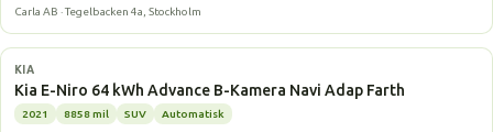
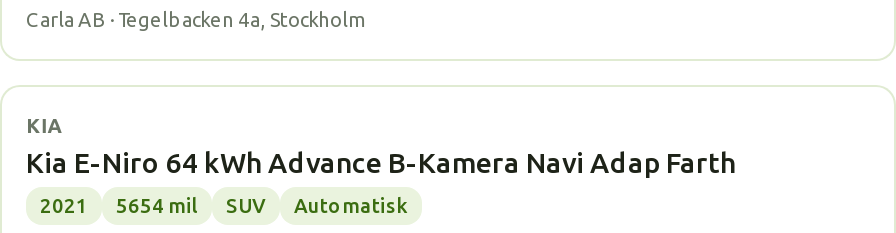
[22,108,224,120] 2021 8858 mil SUV Automatisk -> [40,195,408,217] 2021 5654 mil SUV Automatisk

